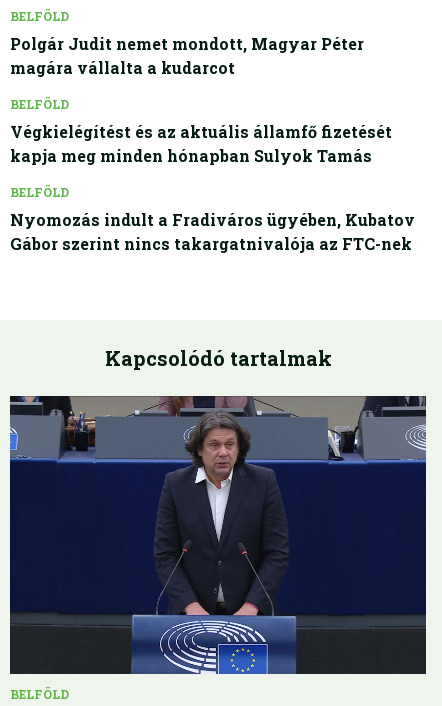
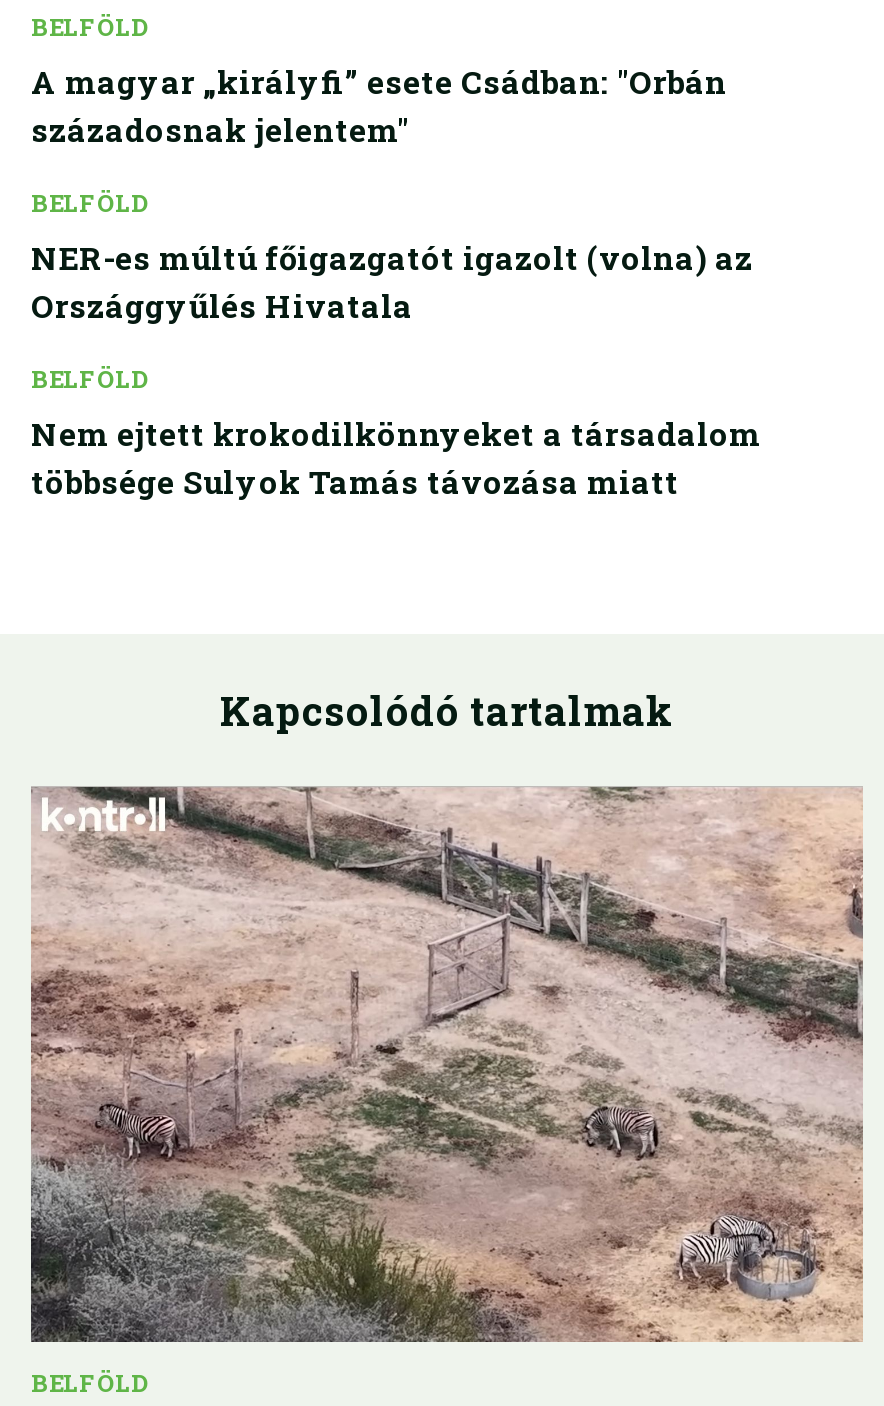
[10,33,364,78] Polgár Judit nemet mondott, Magyar Péter | magára vállalta a kudarcot -> [31,61,727,151] A magyar „királyfi” esete Csádban: "Orbán | századosnak jelentem"
[10,121,392,166] Végkielégítést és az aktuális államfő fizetését | kapja meg minden hónapban Sulyok Tamás -> [31,237,753,327] NER-es múltú főigazgatót igazolt (volna) az | Országgyűlés Hivatala
[10,209,415,254] Nyomozás indult a Fradiváros ügyében, Kubatov | Gábor szerint nincs takargatnivalója az FTC-nek -> [31,413,761,503] Nem ejtett krokodilkönnyeket a társadalom | többsége Sulyok Tamás távozása miatt
[9,395,427,675] [image] -> [29,784,865,1344] [image]

